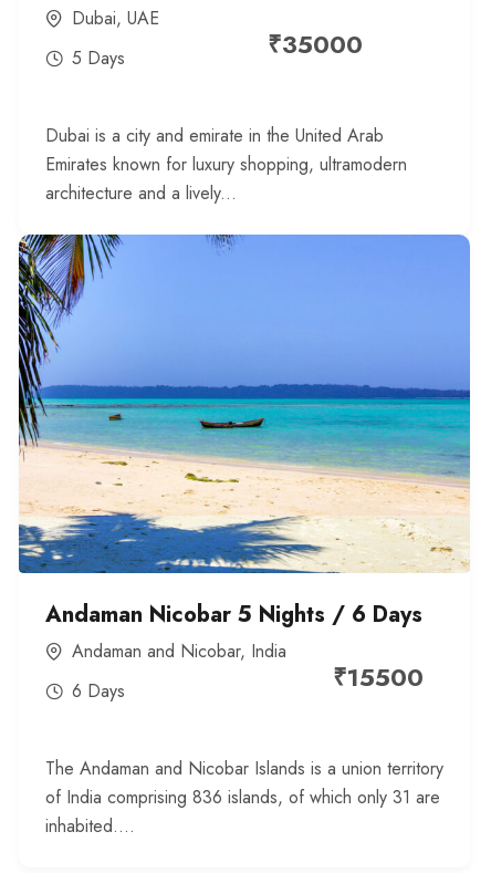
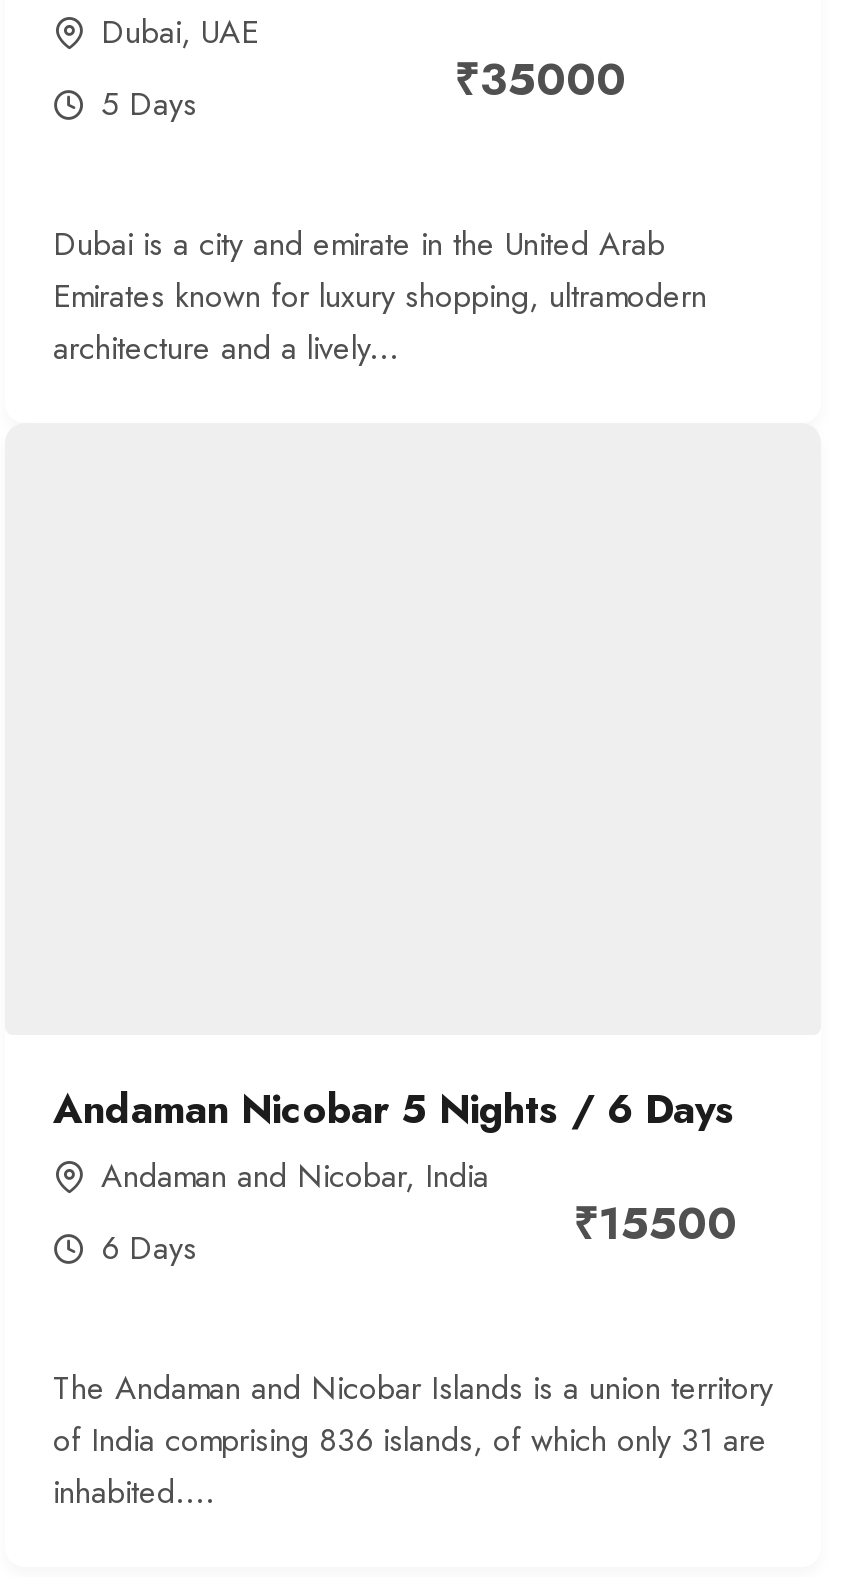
[18,233,471,574] [image] -> none

